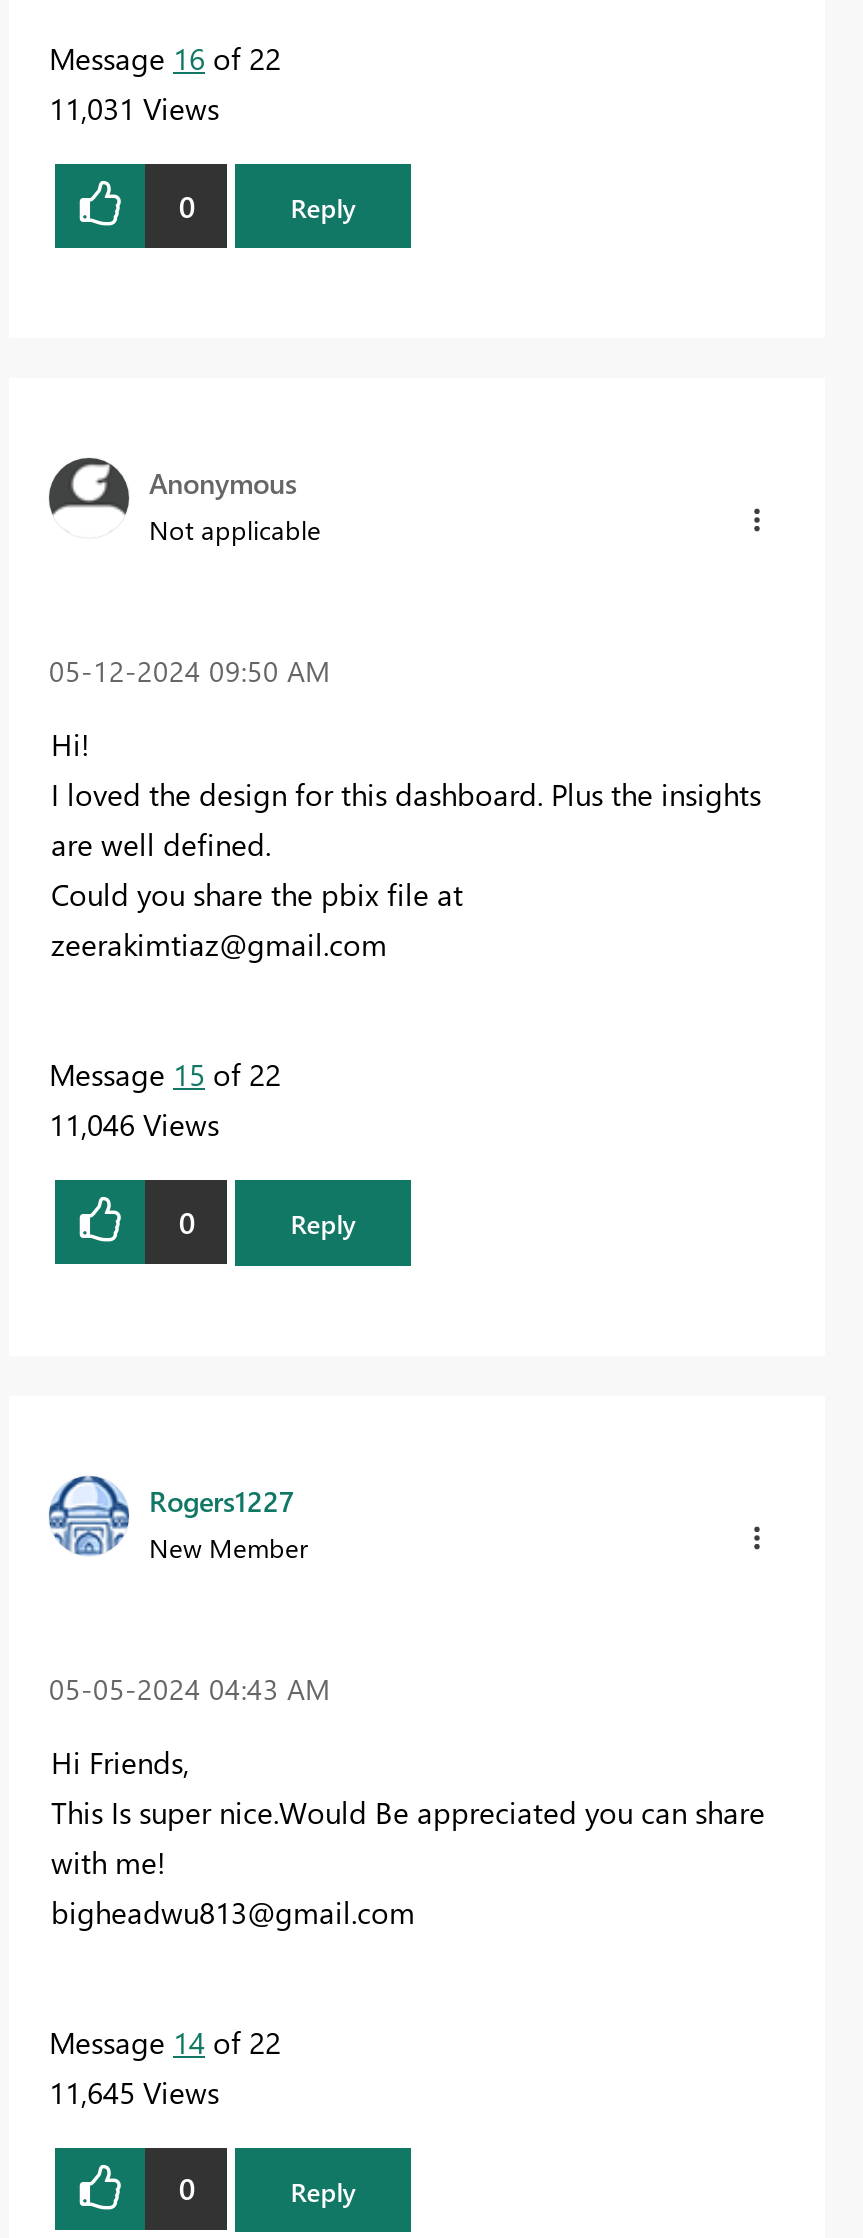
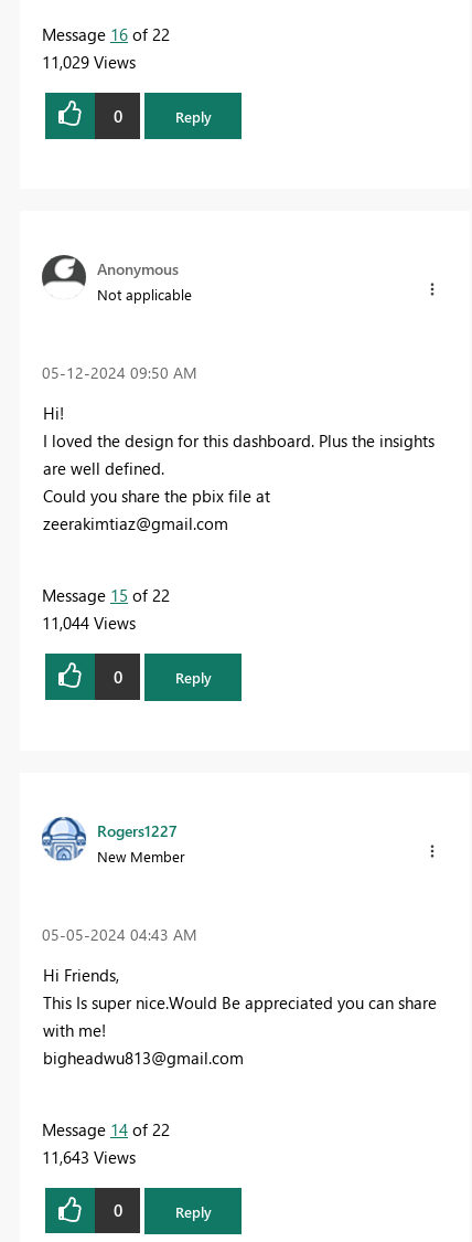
[49,88,219,128] 11,031 Views -> [42,51,136,73] 11,029 Views
[49,1105,219,1145] 11,046 Views -> [42,612,136,634] 11,044 Views
[49,2072,219,2112] 11,645 Views -> [42,1146,136,1168] 11,643 Views

